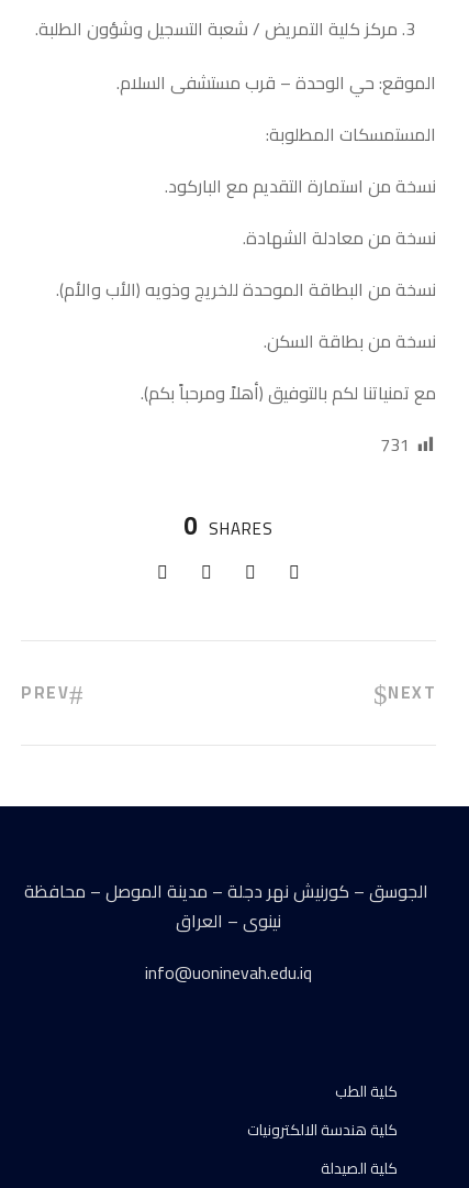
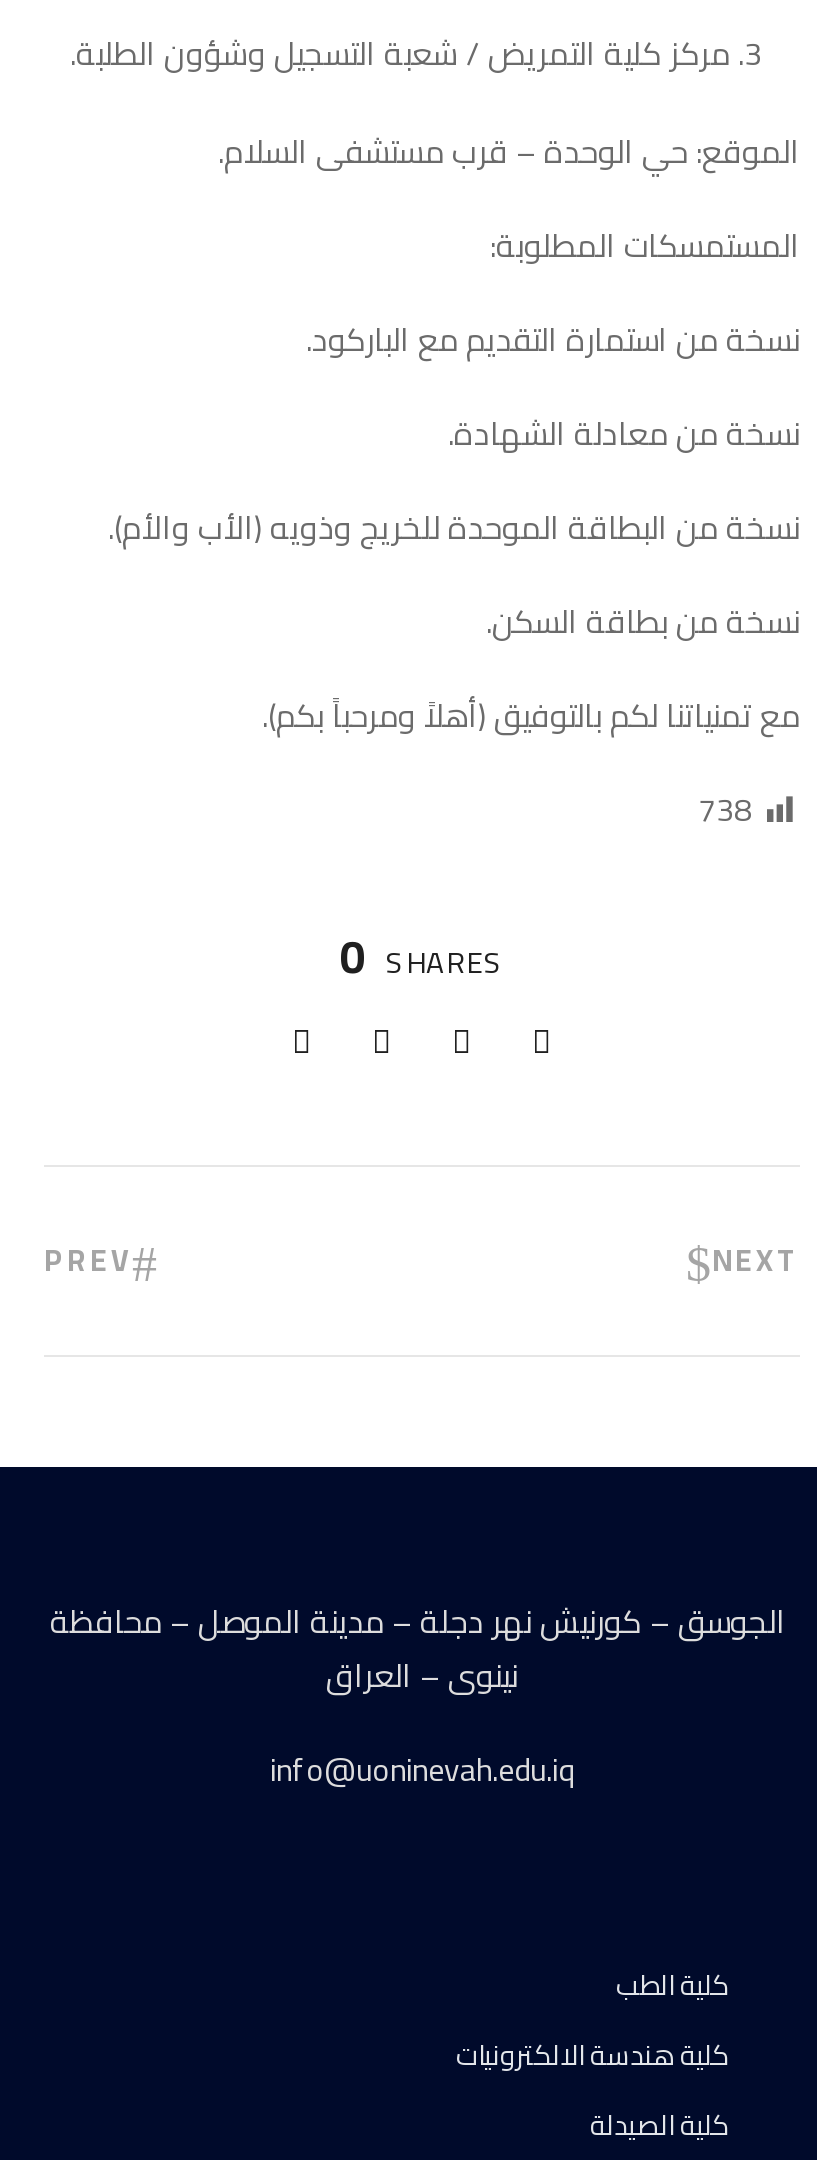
[380,428,410,461] 731 -> [698,779,752,839] 738

